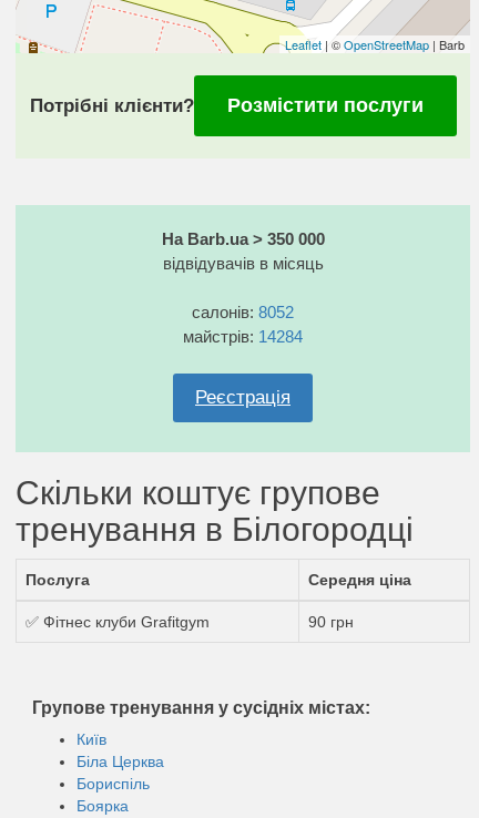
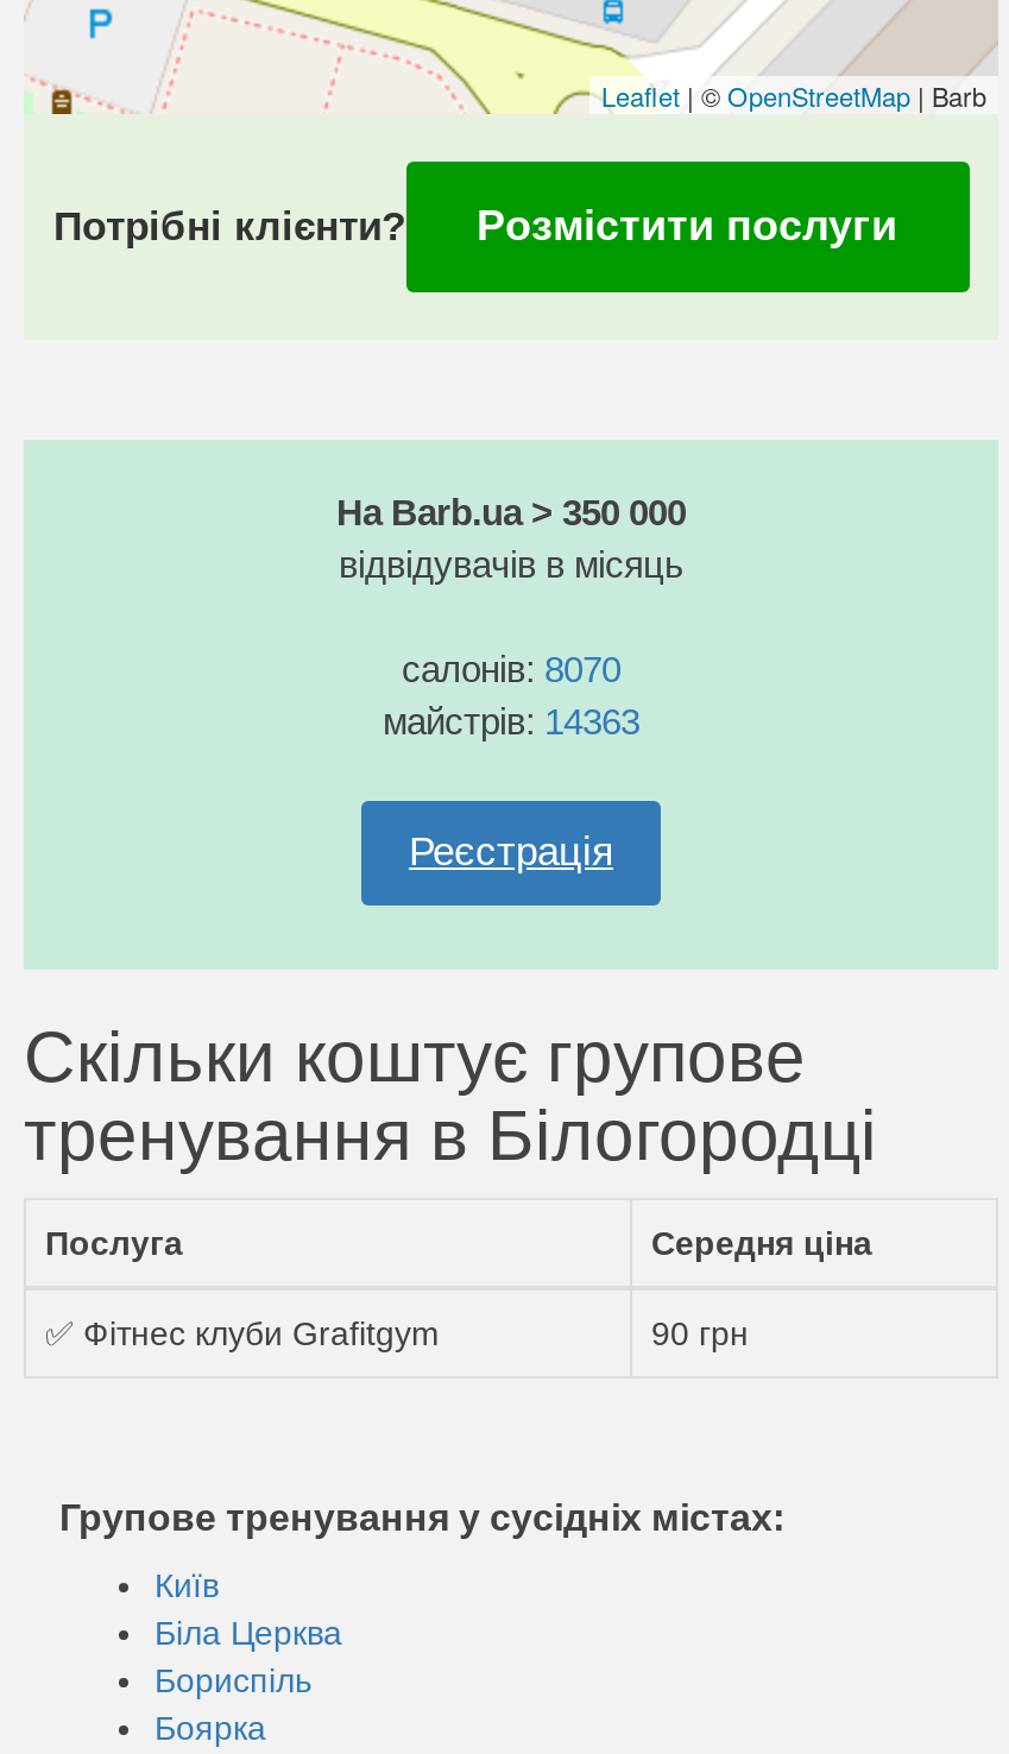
[192,303,294,321] салонів: 8052 -> [402,649,620,689] салонів: 8070
[183,327,303,346] майстрів: 14284 -> [383,701,639,742] майстрів: 14363

